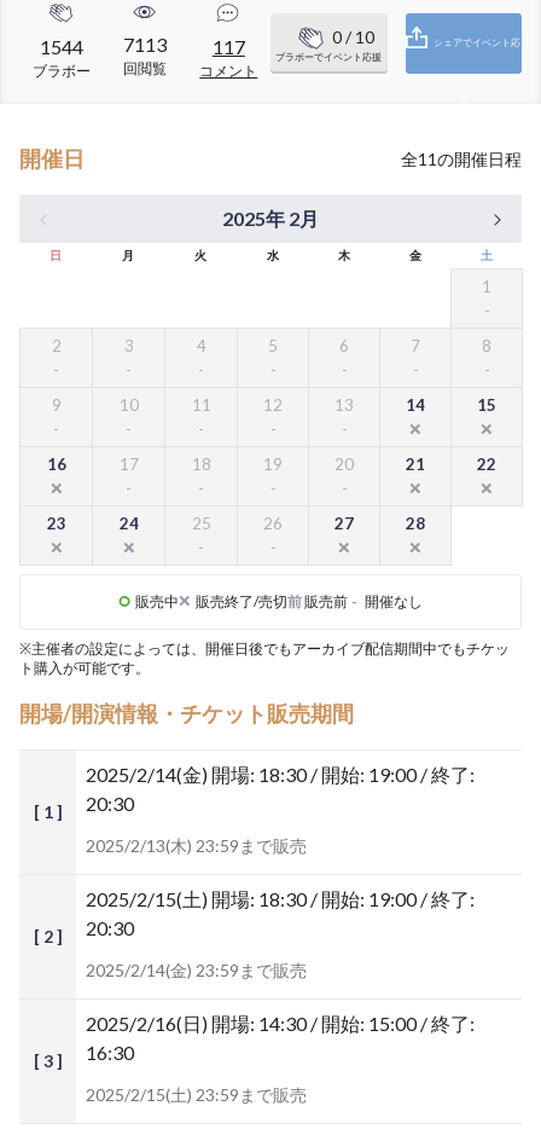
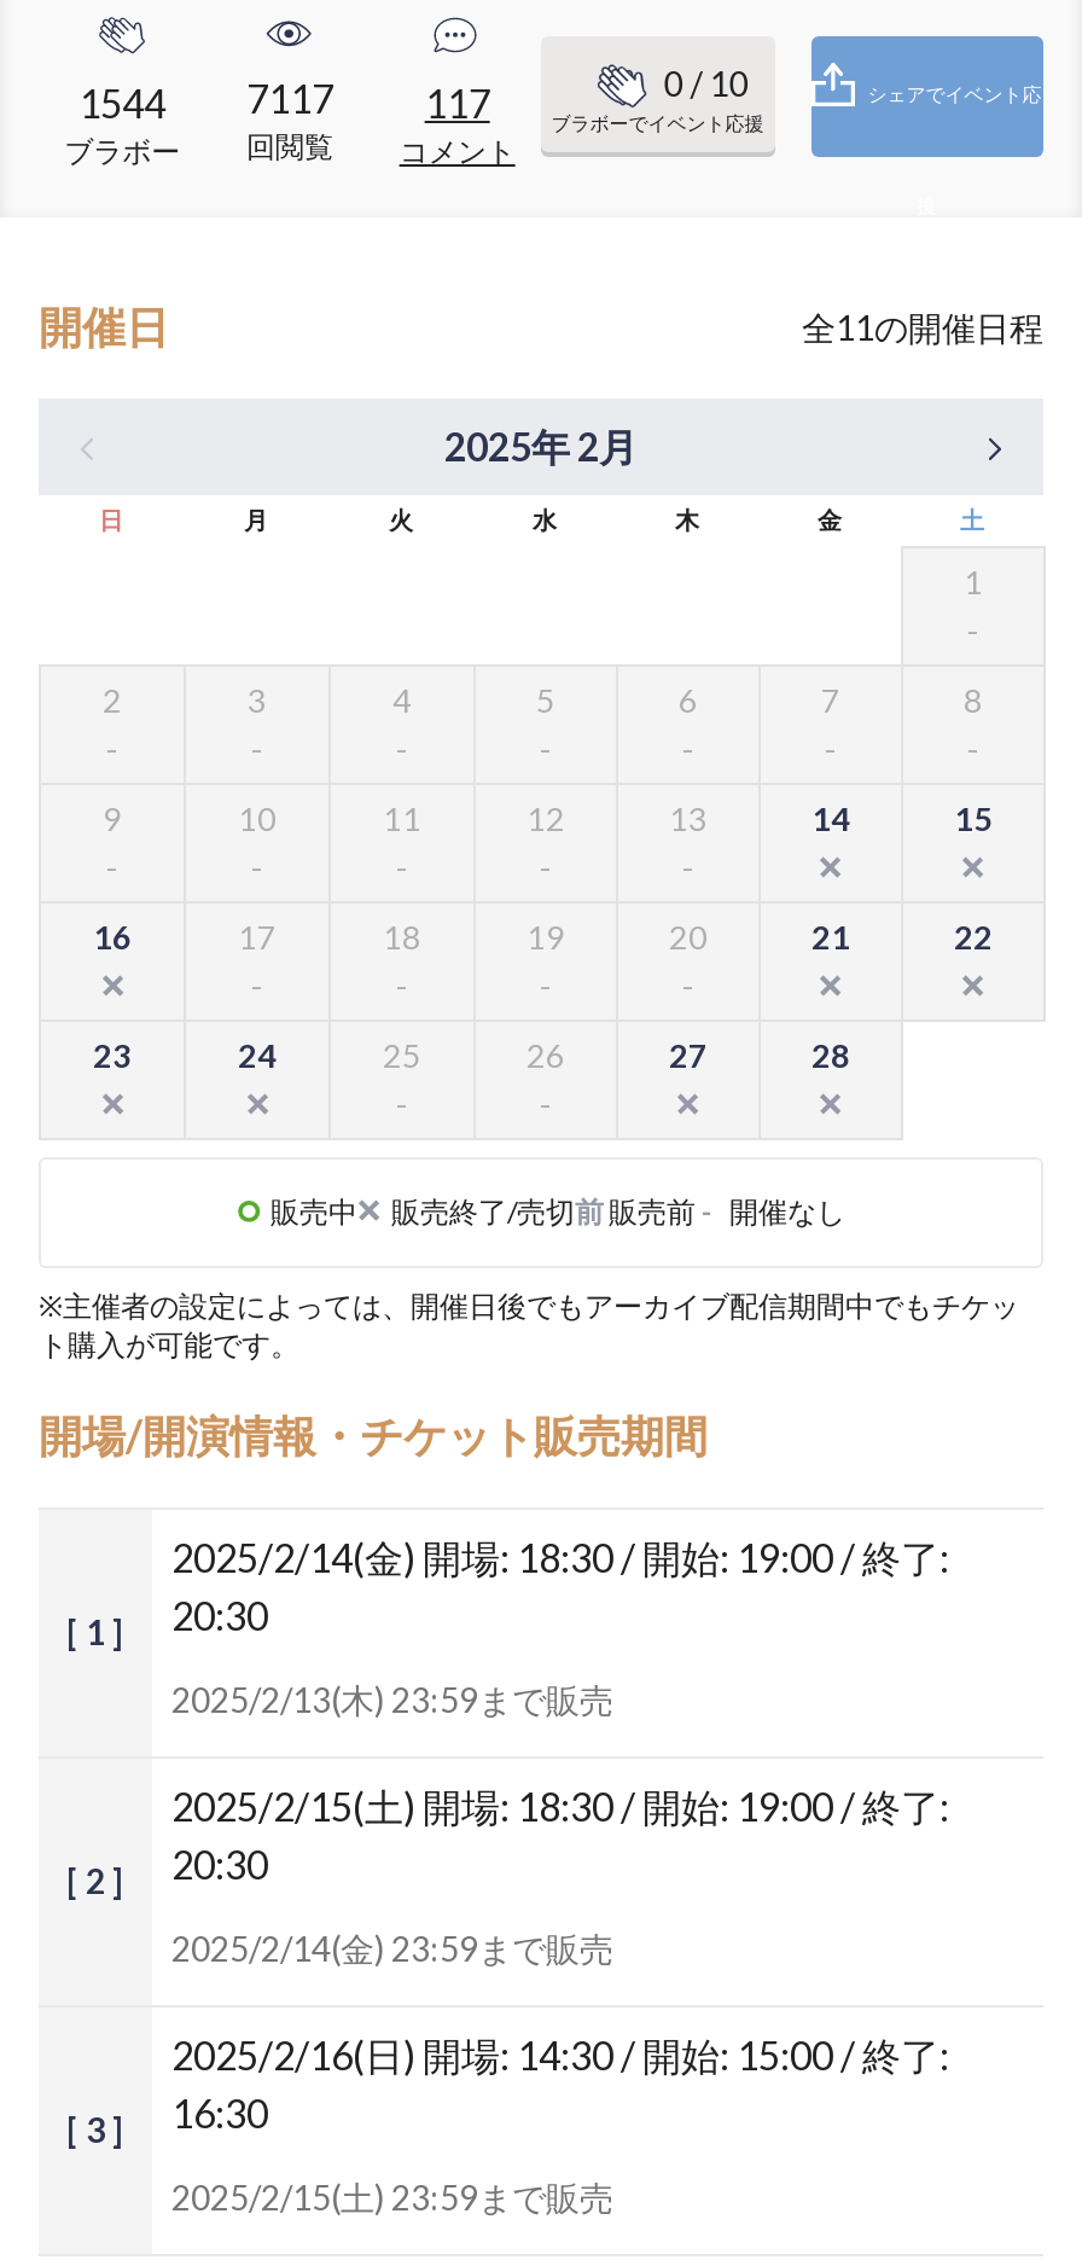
[39,33,245,57] 1544 7113 117 -> [79,75,490,124] 1544 7117 117

